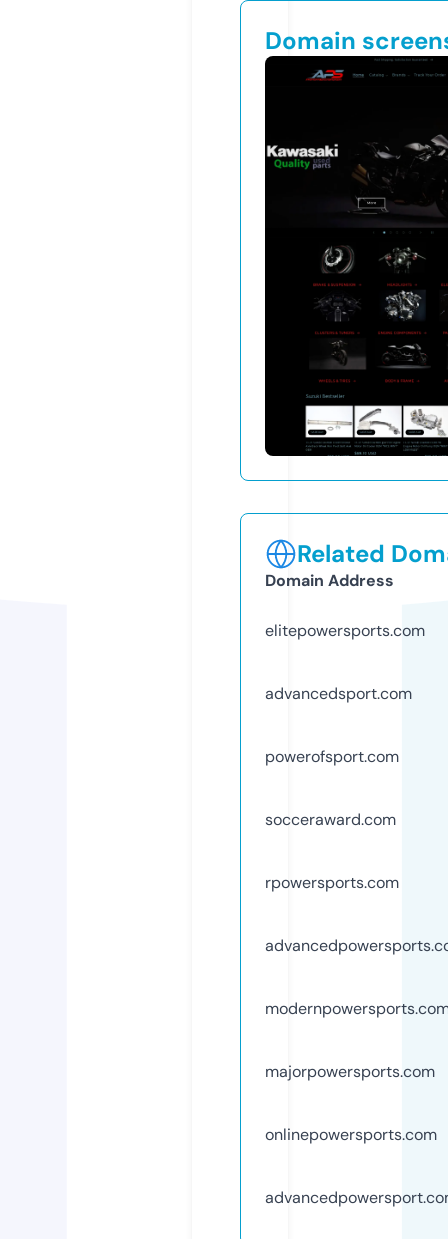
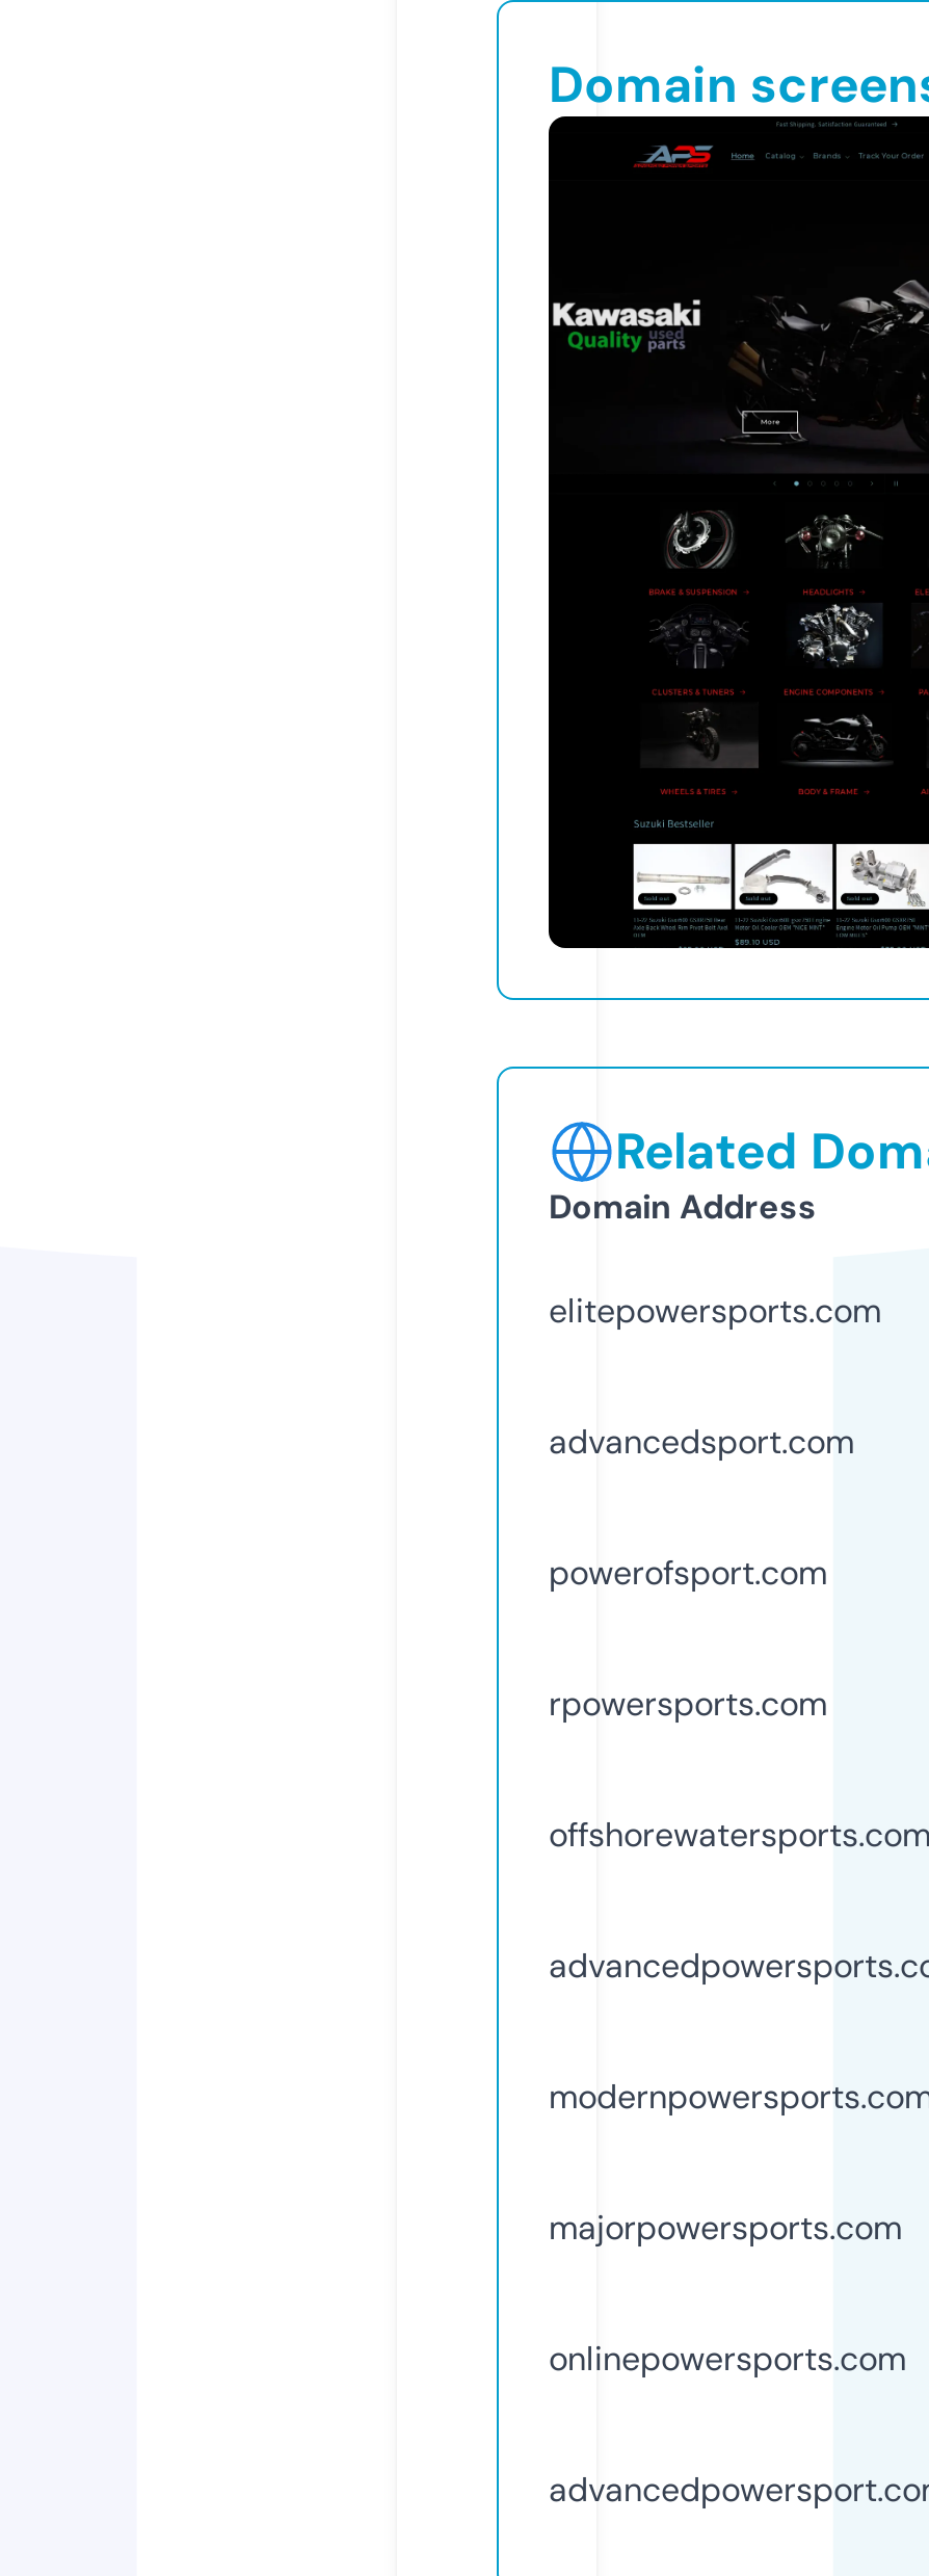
[265,809,396,830] socceraward.com -> none
moved [265,872,399,893] -> [549,1682,827,1725]: rpowersports.com
none -> [549,1813,929,1856] offshorewatersports.com

